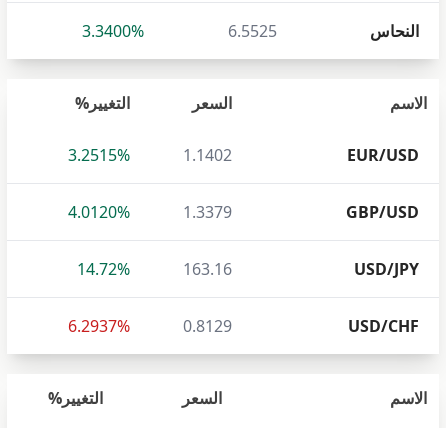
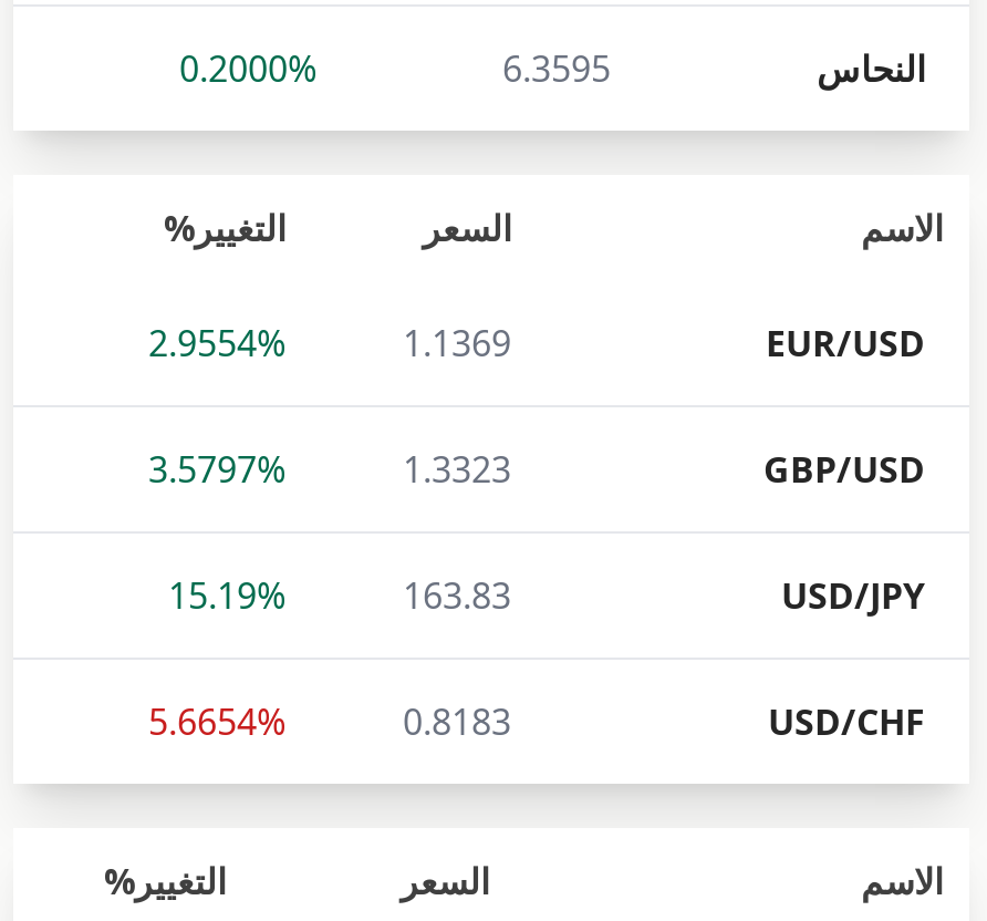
[82,20,144,42] 3.3400% -> [179,45,316,93] 0.2000%
[228,20,277,42] 6.5525 -> [502,45,611,93] 6.3595
[68,144,130,166] 3.2515% -> [148,319,285,368] 2.9554%
[183,144,232,166] 1.1402 -> [403,319,511,368] 1.1369
[68,201,130,223] 4.0120% -> [148,445,285,494] 3.5797%
[183,201,232,223] 1.3379 -> [403,445,511,494] 1.3323
[77,258,130,280] 14.72% -> [168,572,285,620] 15.19%
[183,258,232,280] 163.16 -> [403,572,511,620] 163.83
[68,315,130,337] 6.2937% -> [148,698,285,747] 5.6654%
[183,315,232,337] 0.8129 -> [403,698,511,747] 0.8183

